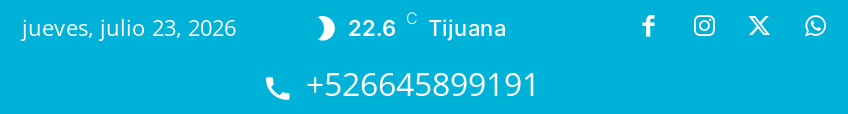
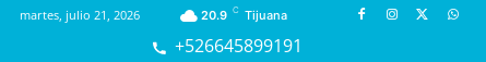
[22,12,236,42] jueves, julio 23, 2026 -> [20,7,140,23] martes, julio 21, 2026
[348,8,506,42] 22.6 C Tijuana -> [201,4,287,23] 20.9 C Tijuana

